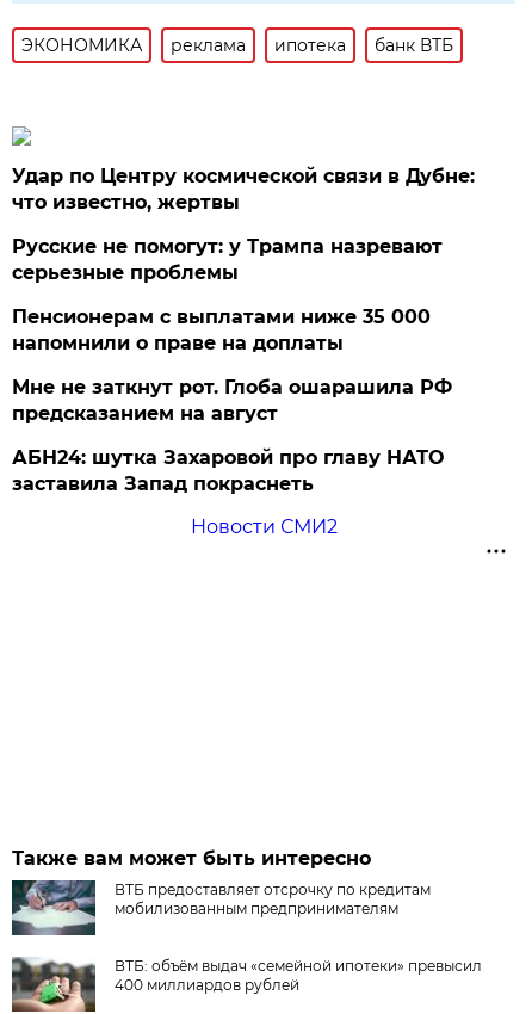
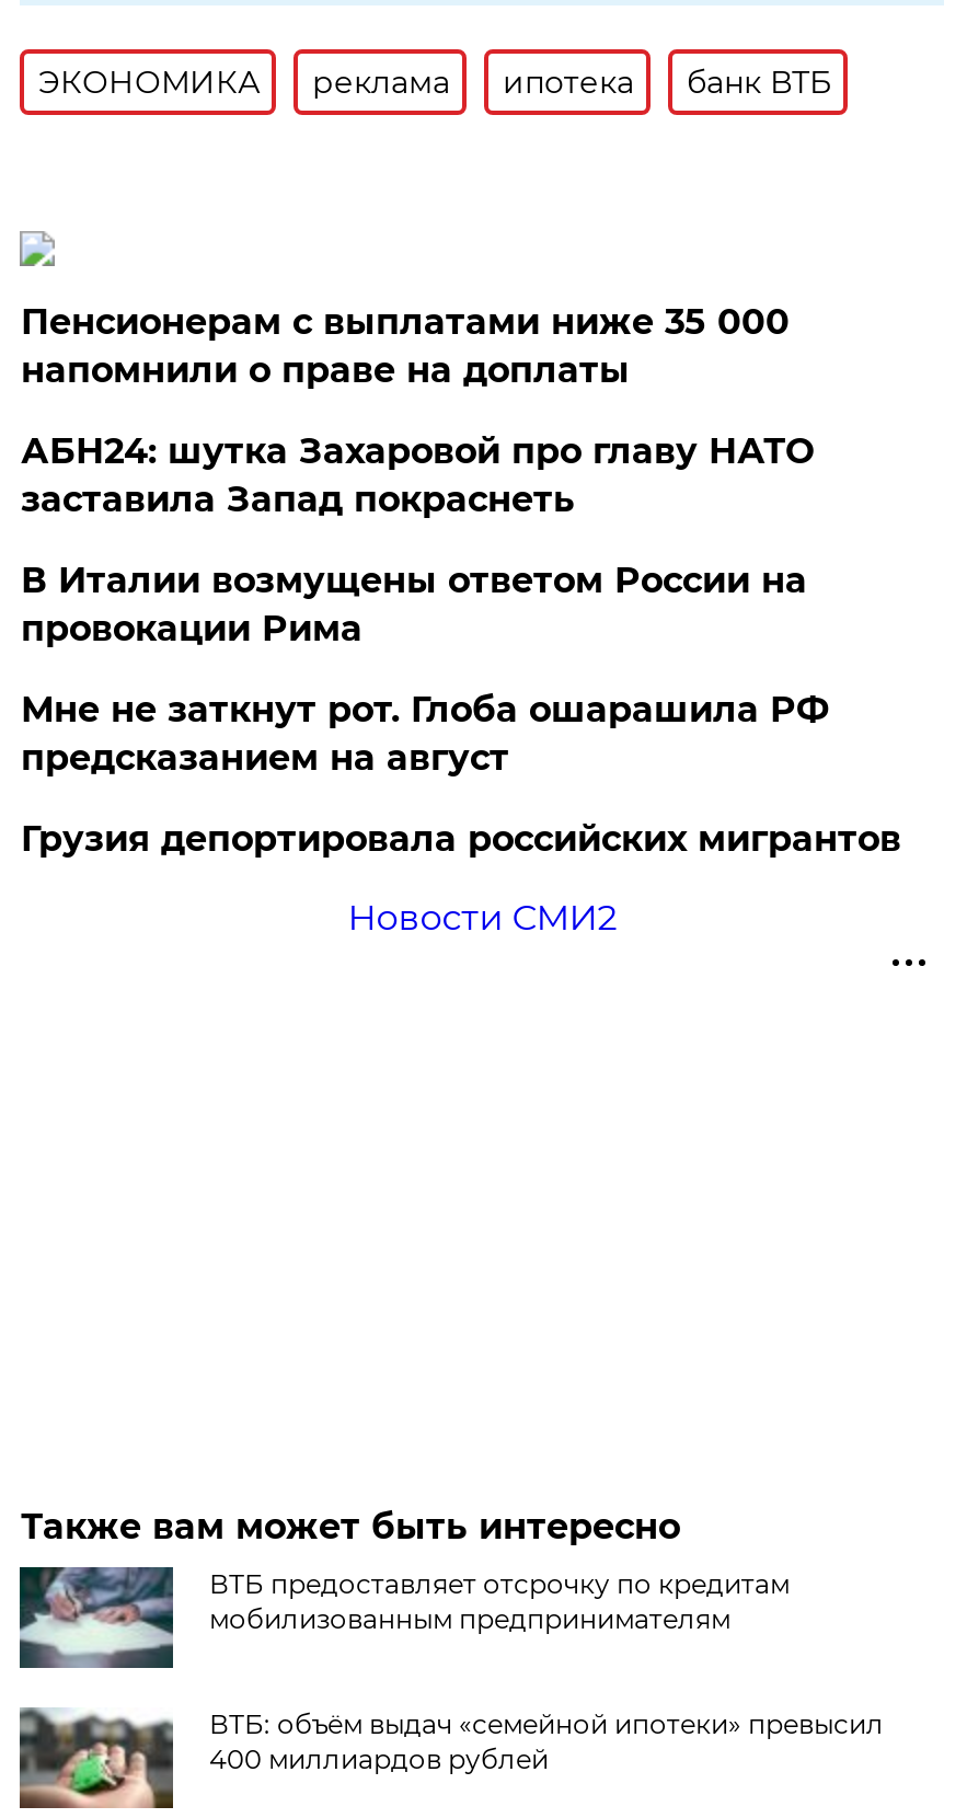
[12,165,475,284] Удар по Центру космической связи в Дубне: | что известно, жертвы | Русские не помогут: у Трампа назревают | серьезные проблемы -> none
moved [12,305,431,354] -> [21,301,789,391]: Пенсионерам с выплатами ниже 35 000 | напомнили о праве на доплаты
none -> [21,560,807,649] В Италии возмущены ответом России на | провокации Рима
none -> [21,818,901,860] Грузия депортировала российских мигрантов
moved [12,446,444,495] -> [21,430,813,520]: АБН24: шутка Захаровой про главу НАТО | заставила Запад покраснеть

